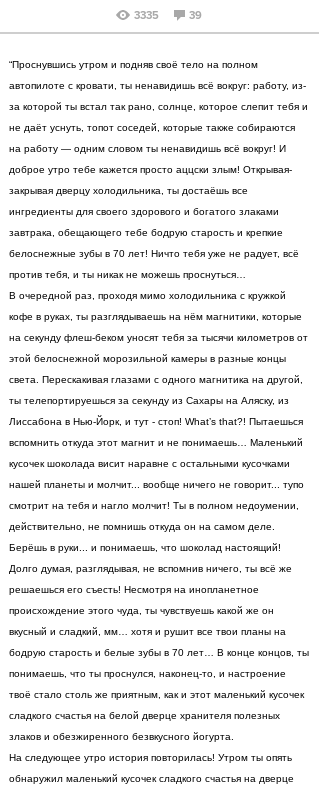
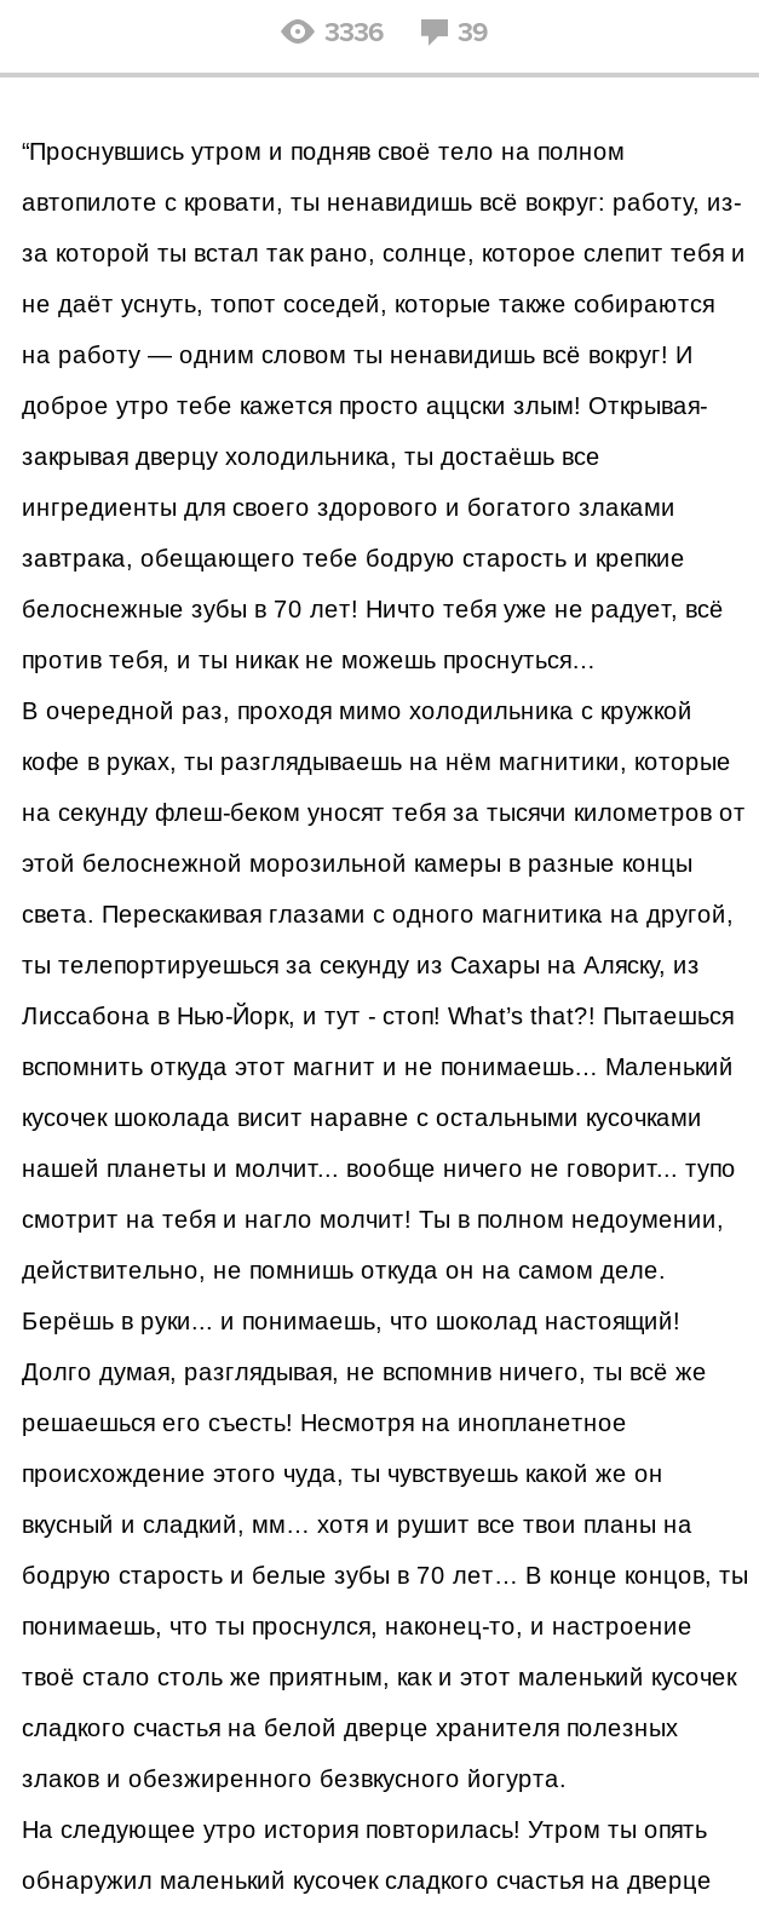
[134,9,159,23] 3335 -> [324,17,385,51] 3336

